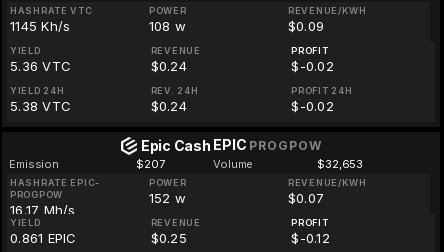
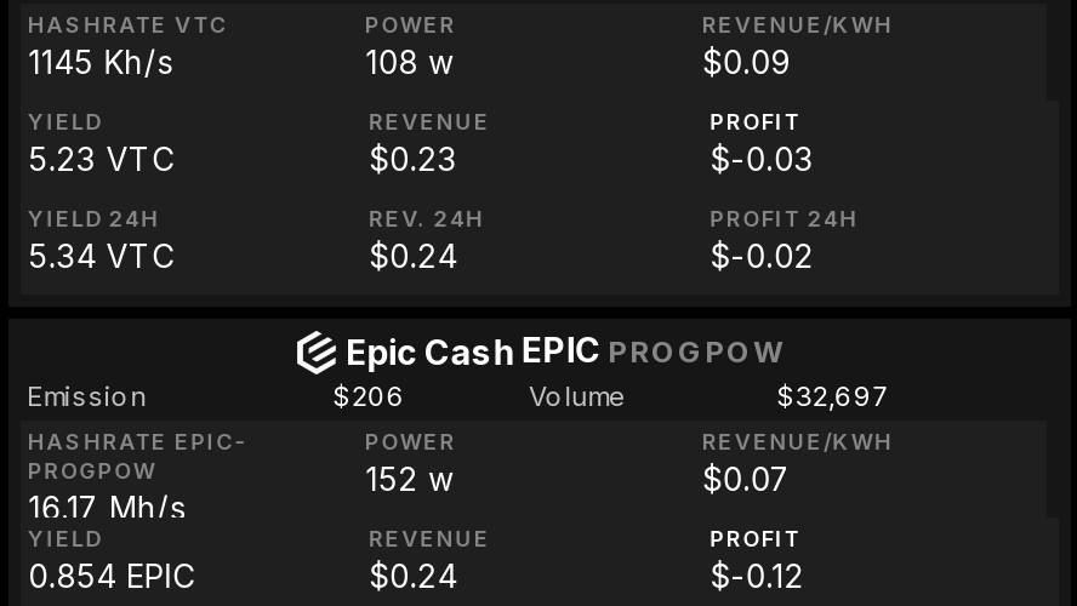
[10,58,71,74] 5.36 VTC -> [28,139,176,178] 5.23 VTC
[151,58,187,74] $0.24 -> [369,139,457,178] $0.23
[291,58,334,74] $-0.02 -> [710,139,813,178] $-0.03
[10,98,71,114] 5.38 VTC -> [28,236,176,275] 5.34 VTC
[136,157,165,171] $207 -> [332,379,406,413] $206
[317,157,363,171] $32,653 -> [776,379,887,413] $32,697
[10,230,77,246] 0.861 EPIC -> [28,556,197,595] 0.854 EPIC
[151,230,187,246] $0.25 -> [369,556,457,595] $0.24

